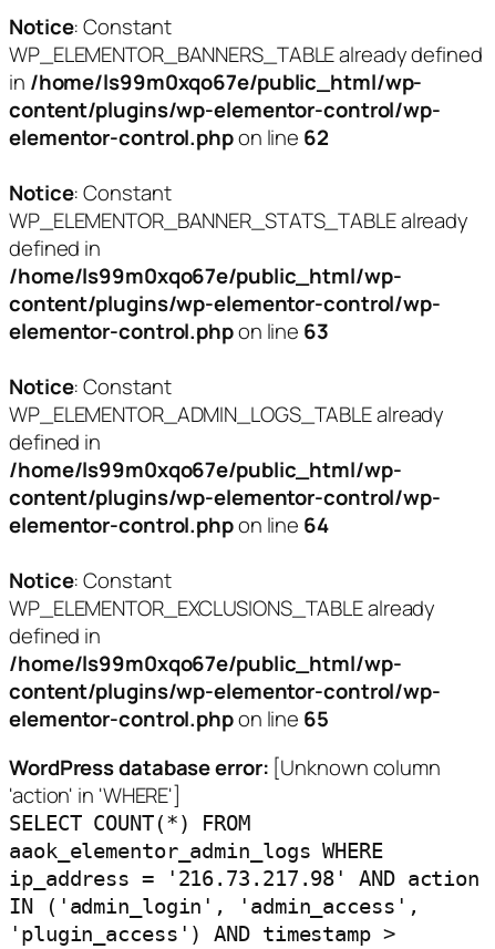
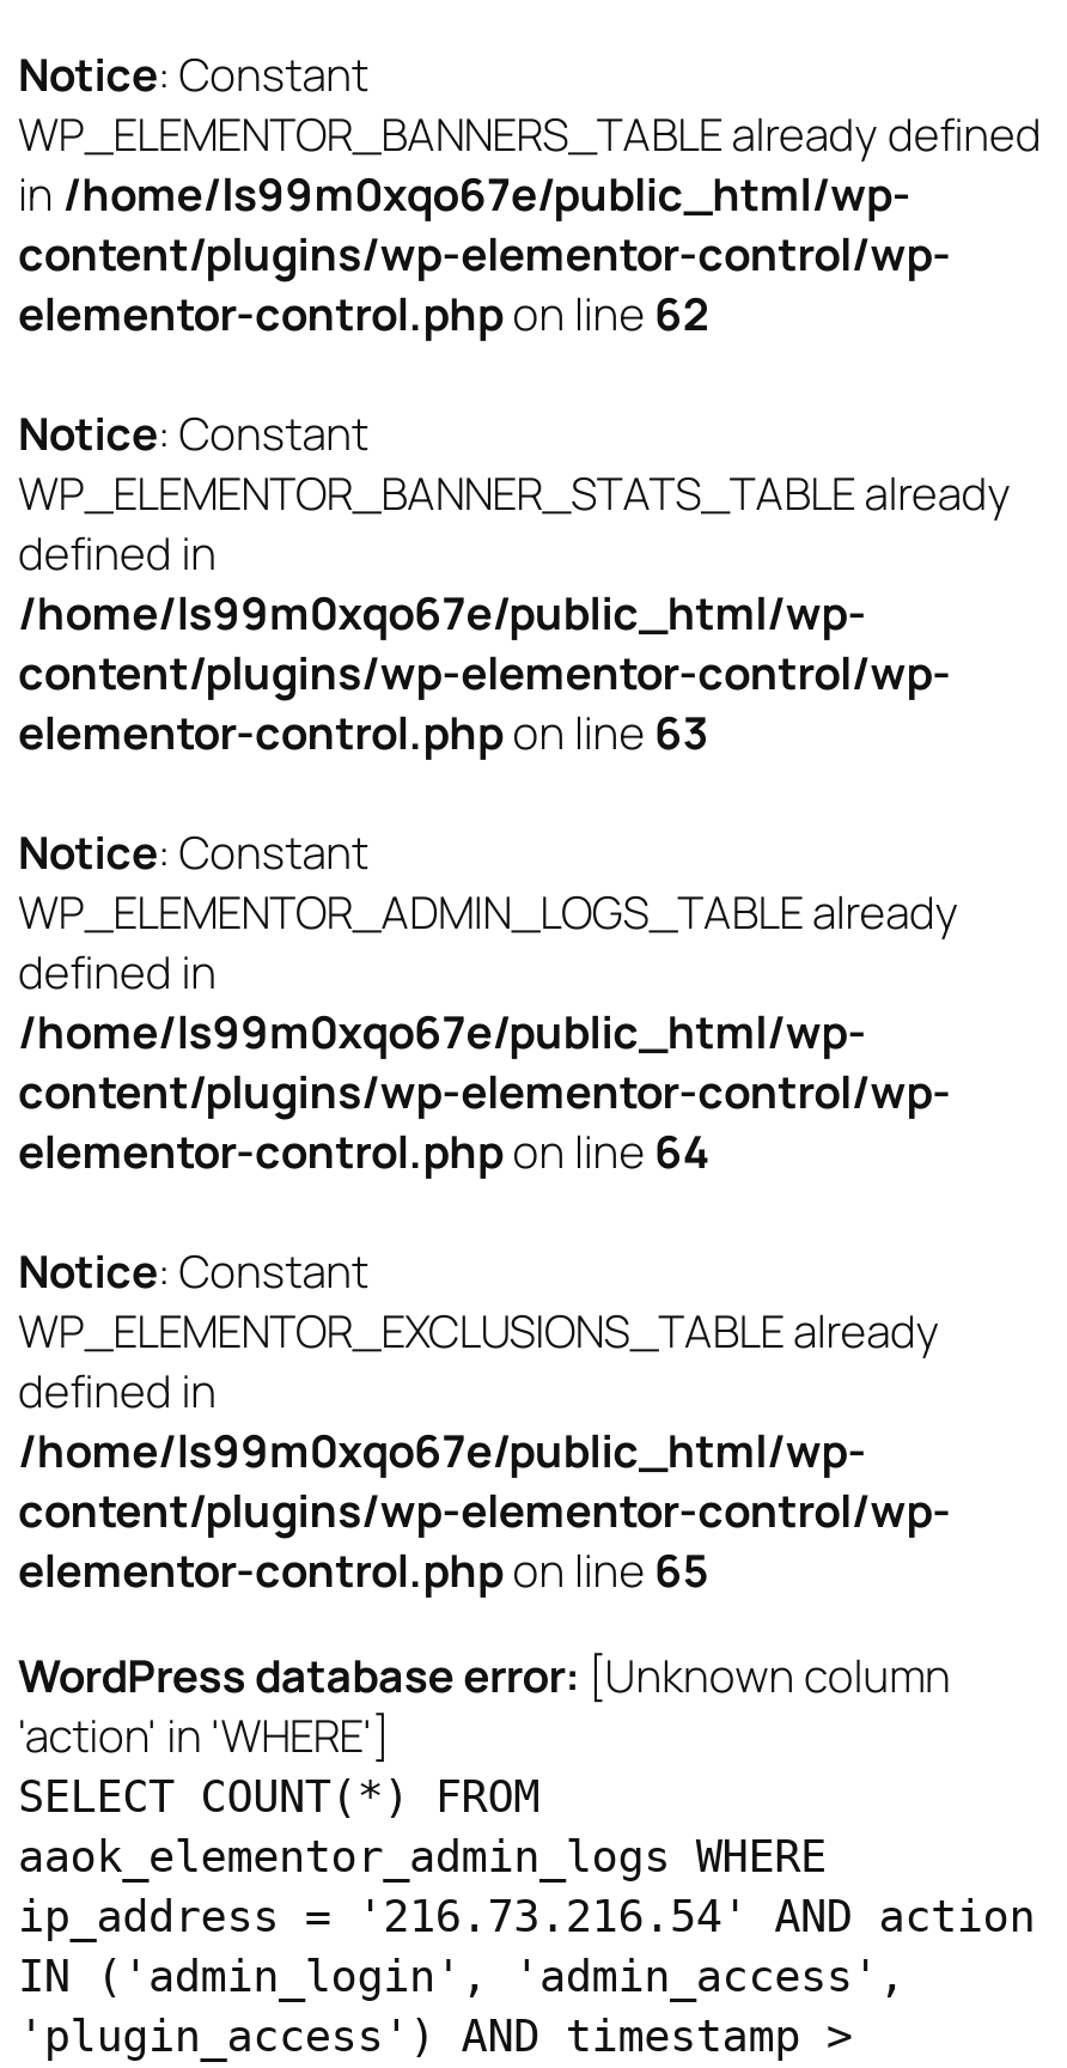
[9,867,480,890] ip_address = '216.73.217.98' AND action -> [18,1890,1035,1940] ip_address = '216.73.216.54' AND action

